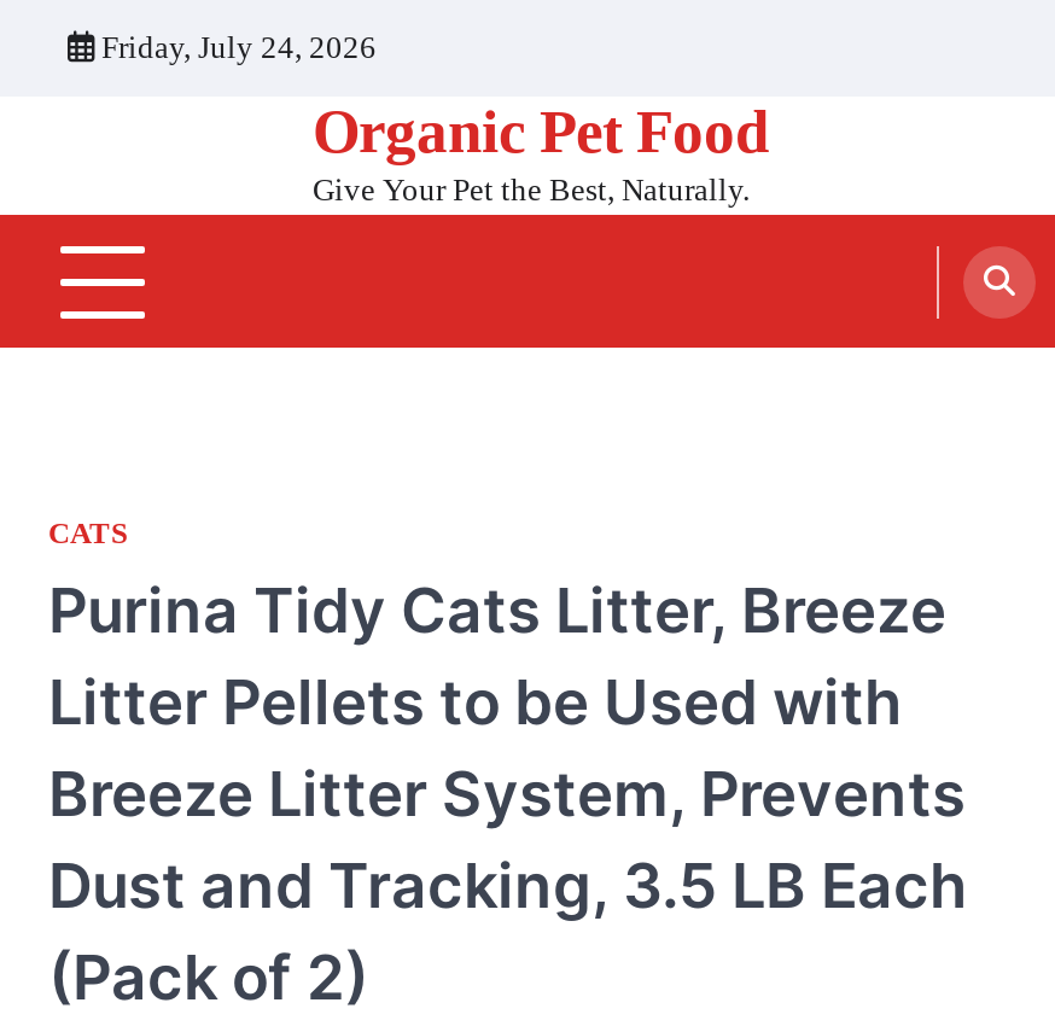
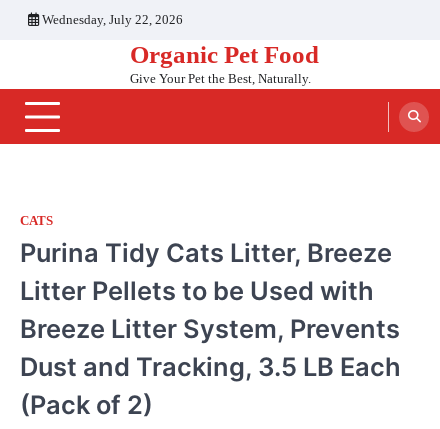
[101,29,377,65] Friday, July 24, 2026 -> [42,12,183,27] Wednesday, July 22, 2026

